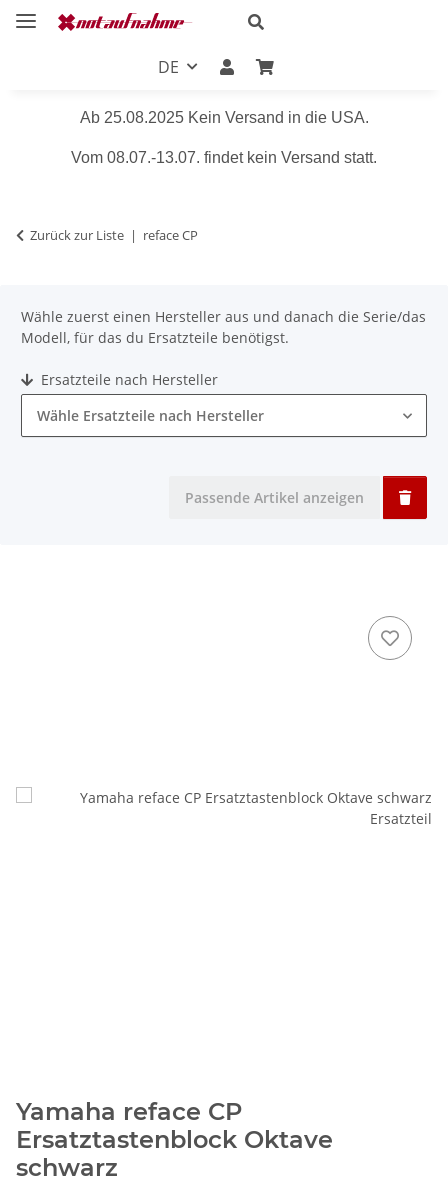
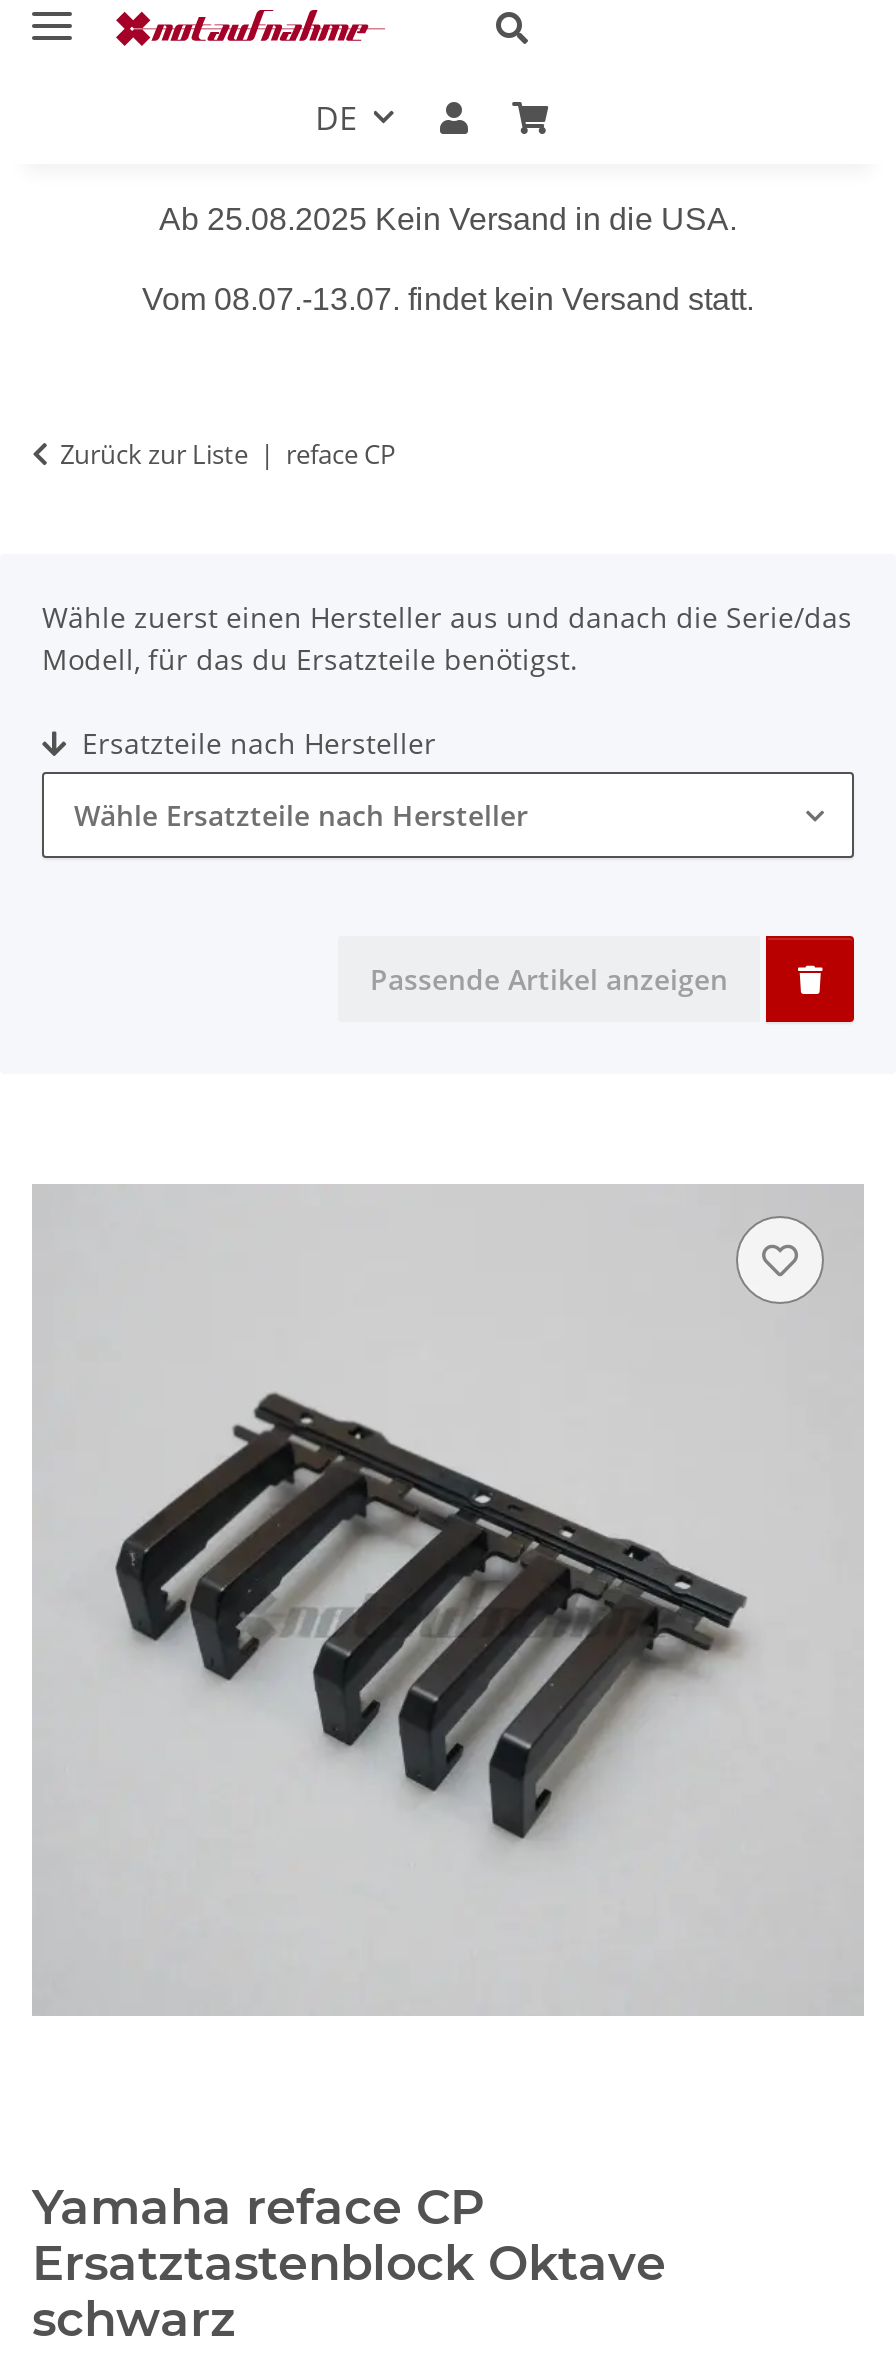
none -> [32,1184,864,2016] [image]

